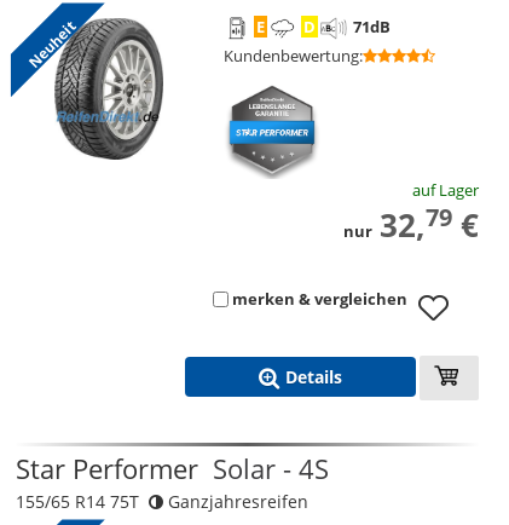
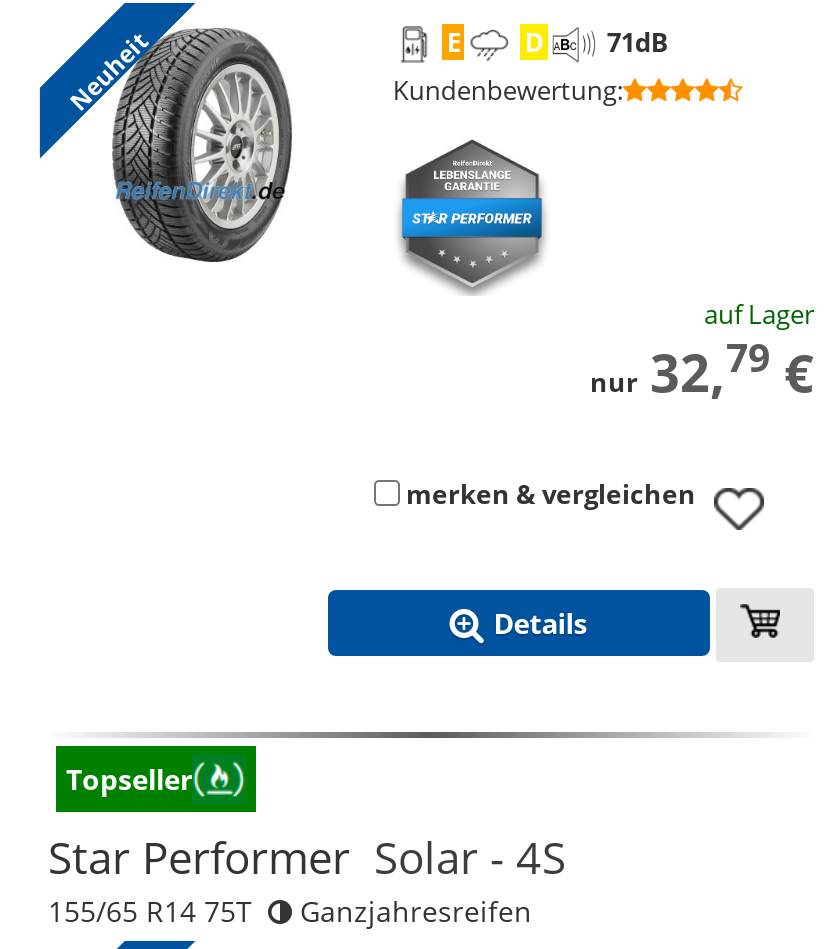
none -> [66,759,192,797] Topseller

